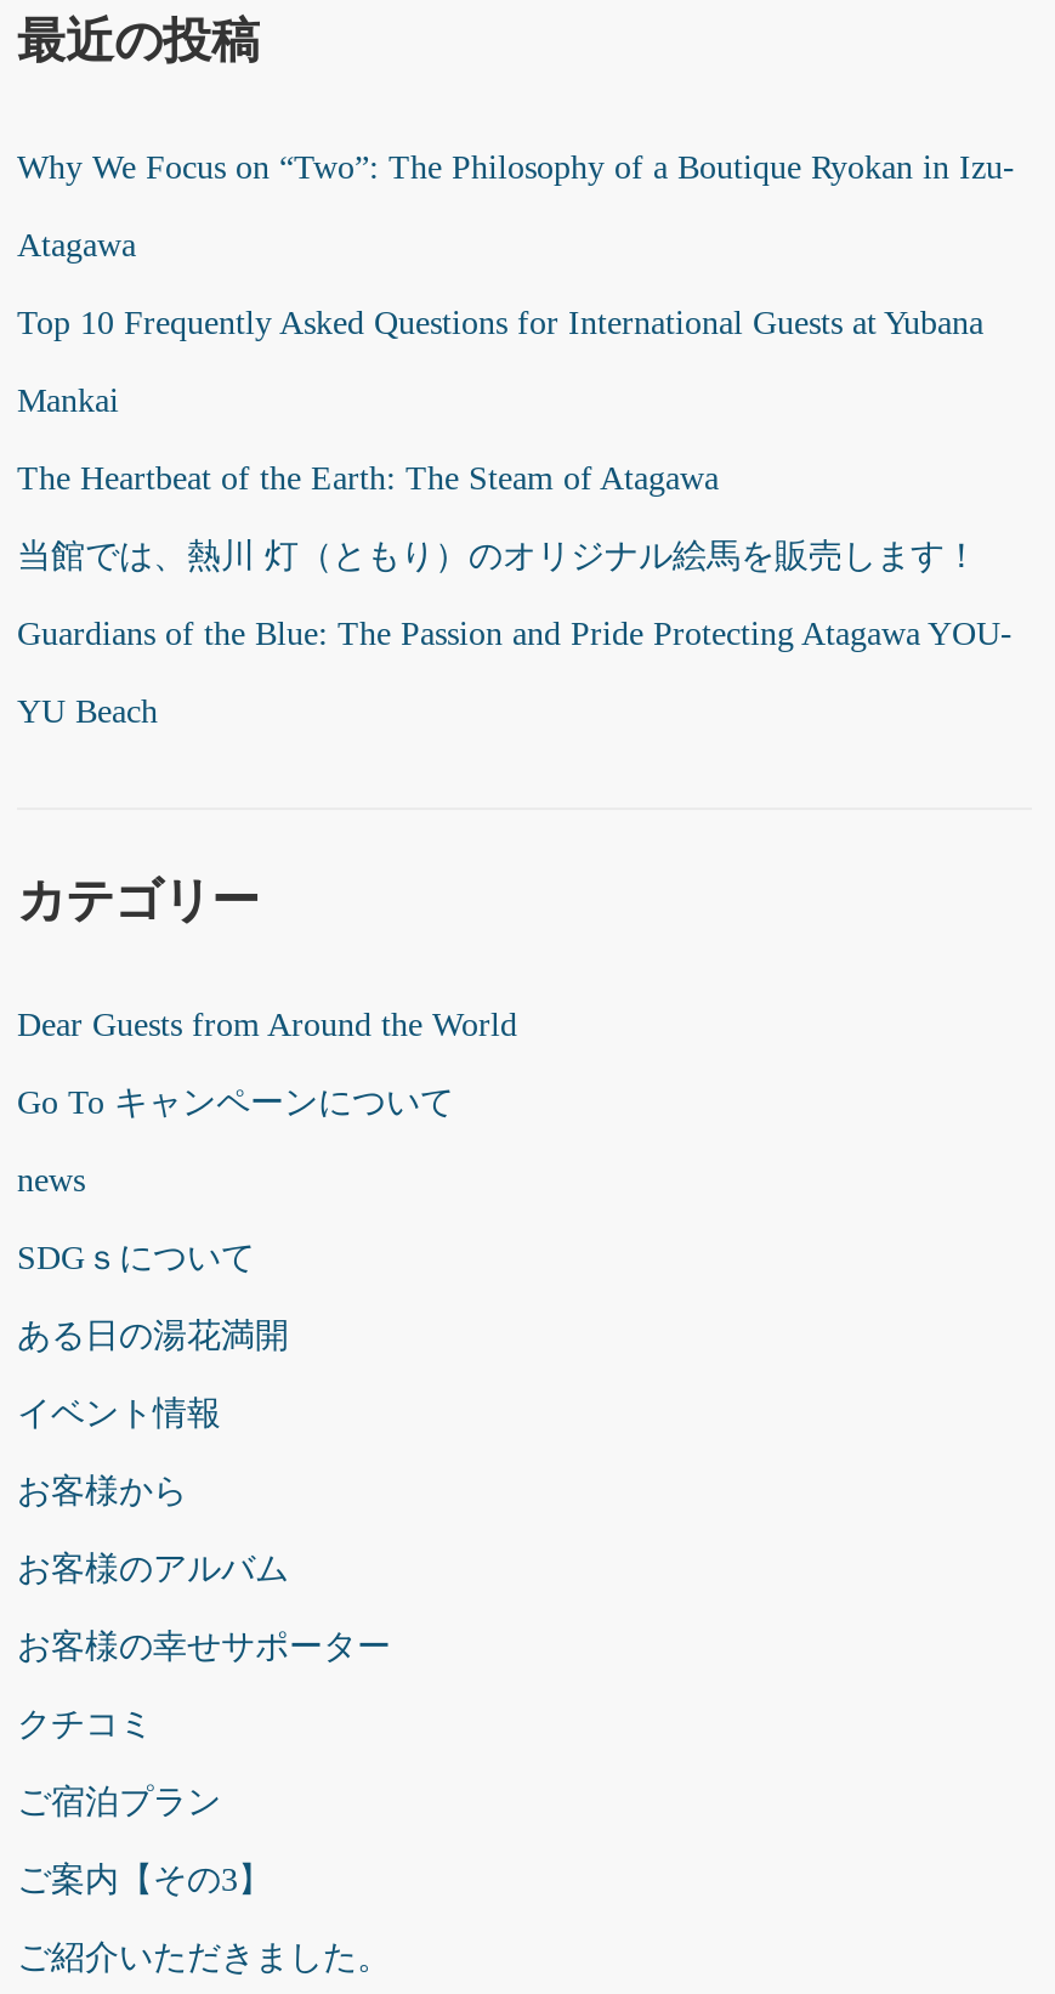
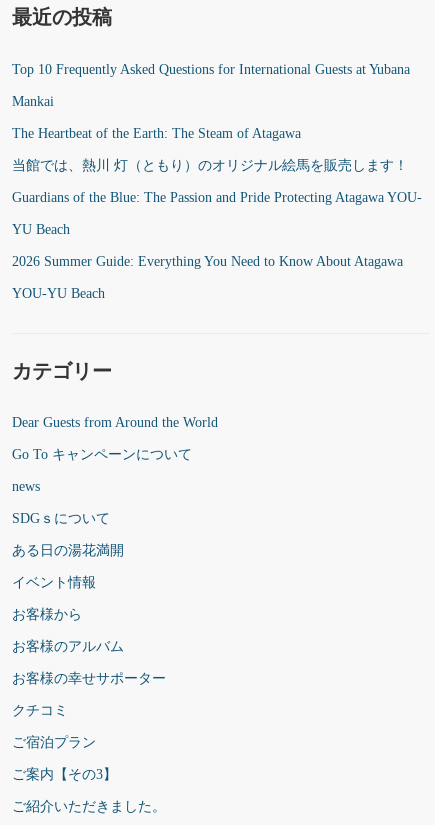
[17,149,1015,264] Why We Focus on “Two”: The Philosophy of a Boutique Ryokan in Izu- | Atagawa -> none
moved [17,305,1013,730] -> [12,62,422,237]: Top 10 Frequently Asked Questions for International Guests at Yubana | Mankai | The Heartbeat of the Earth: The Steam of Atagawa | 当館では、熱川 灯（ともり）のオリジナル絵馬を販売します！ | Guardians of the Blue: The Passion and Pride Protecting Atagawa YOU- | YU Beach
none -> [12,254,403,301] 2026 Summer Guide: Everything You Need to Know About Atagawa | YOU-YU Beach

